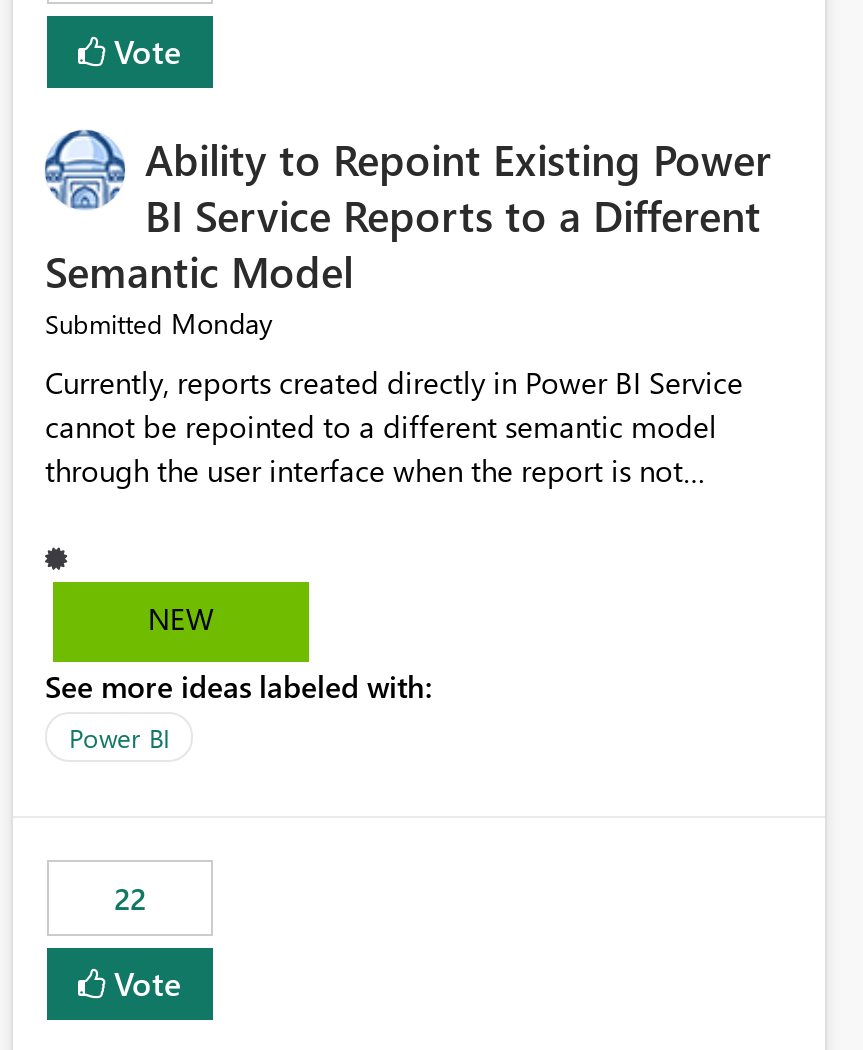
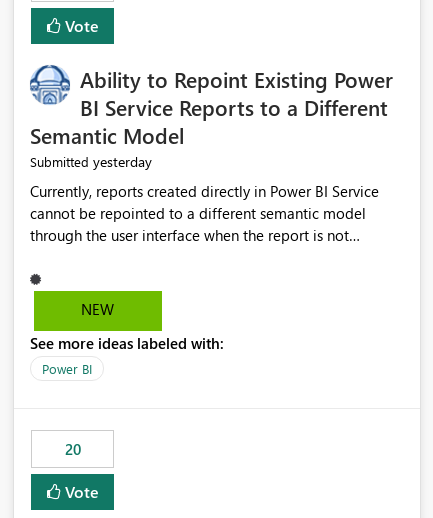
[45,305,273,343] Submitted Monday -> [30,152,152,171] Submitted yesterday
[114,879,146,919] 22 -> [64,439,80,459] 20

